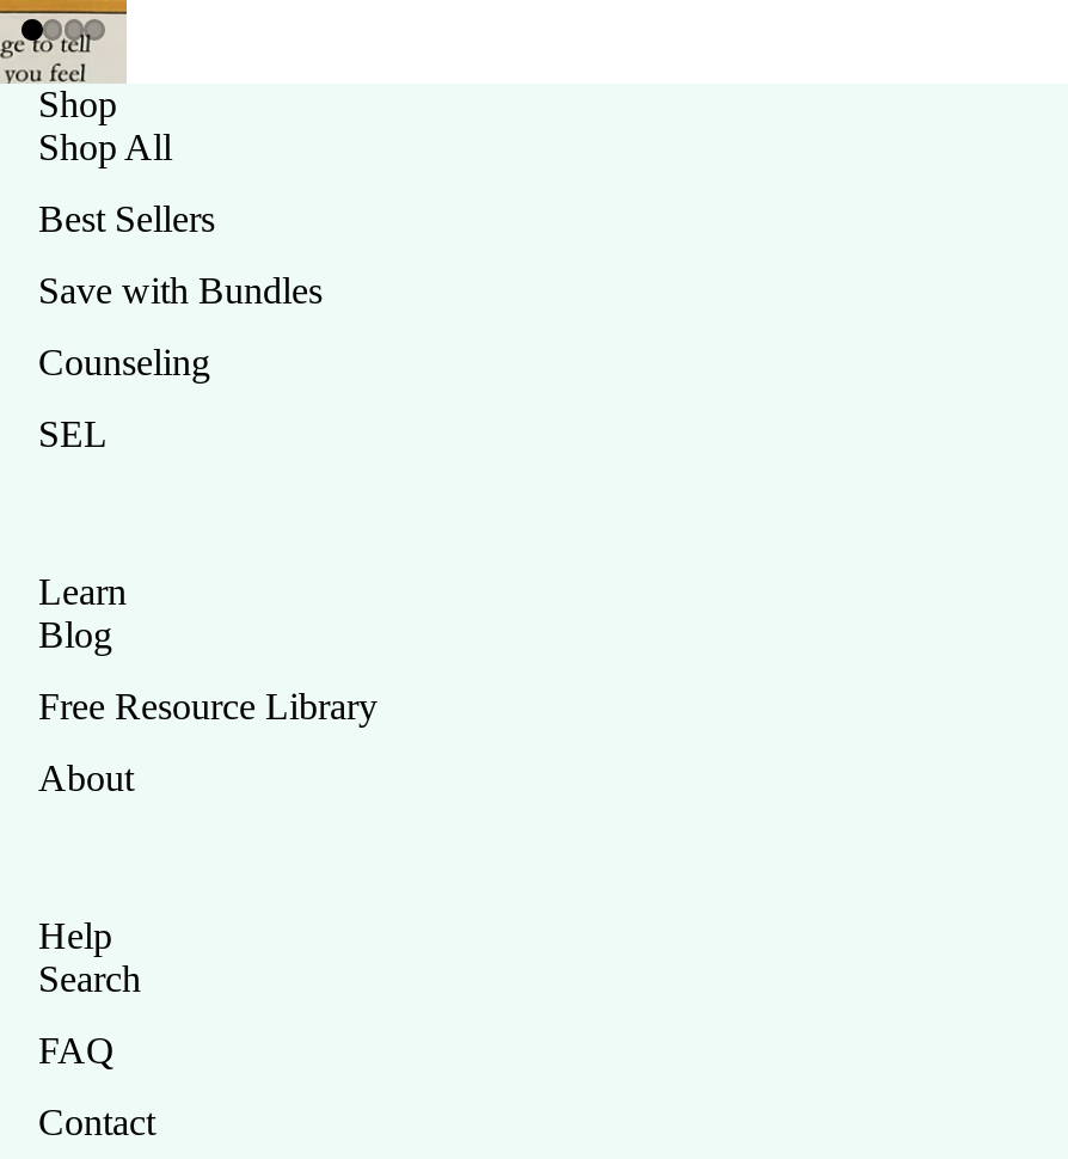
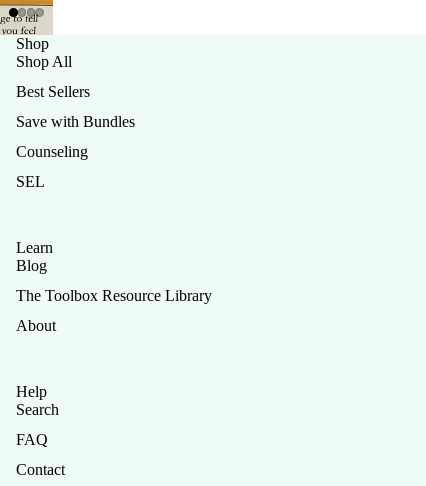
[38,685,378,726] Free Resource Library -> [16,287,212,304] The Toolbox Resource Library

